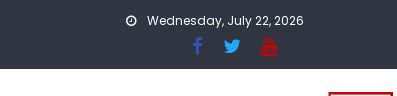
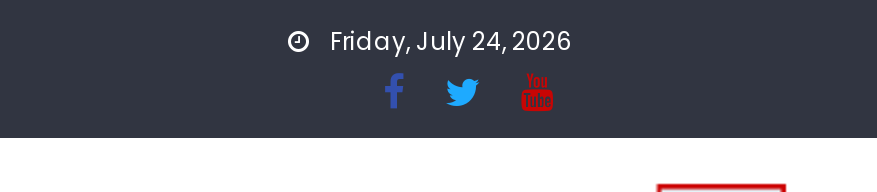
[144,12,304,29] Wednesday, July 22, 2026 -> [324,24,572,58] Friday, July 24, 2026

